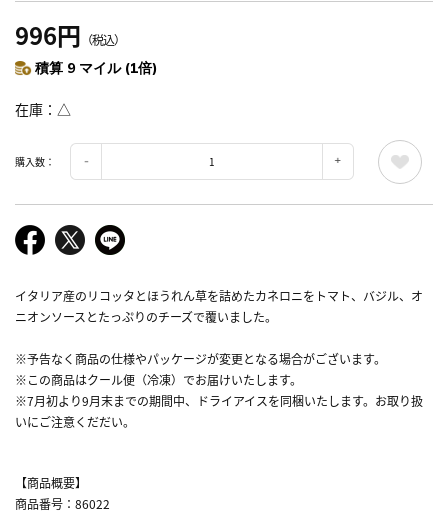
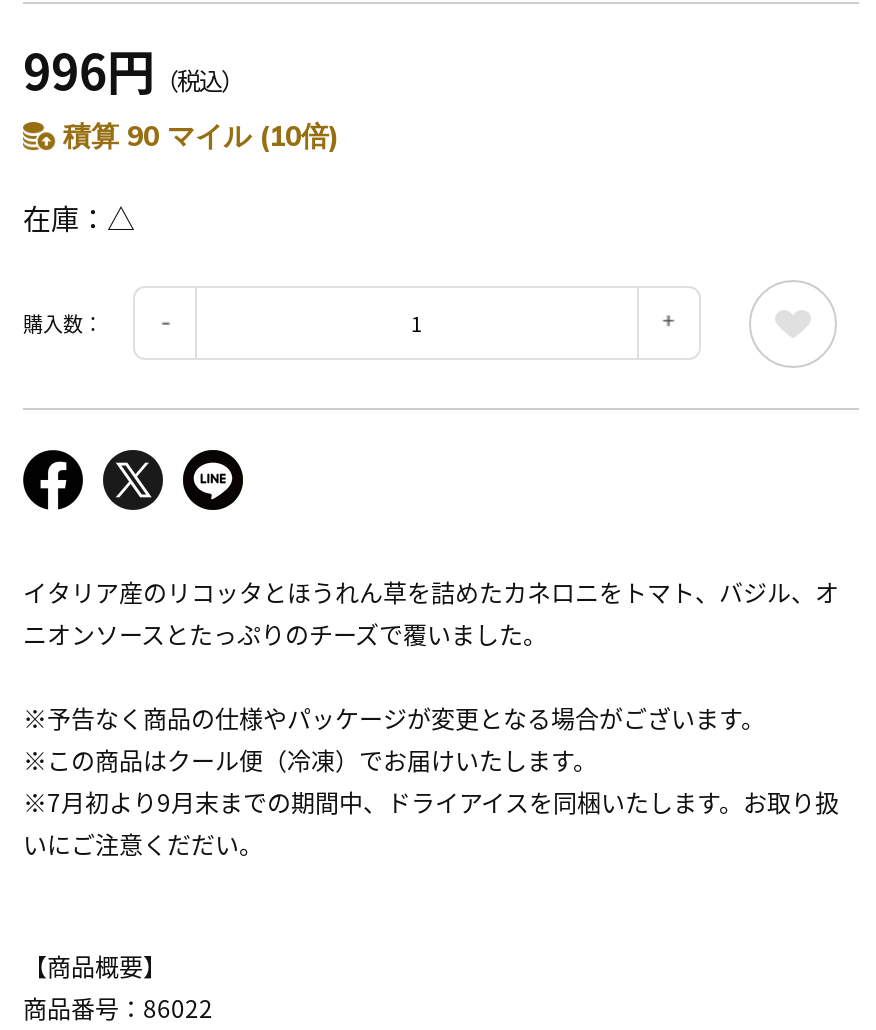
[35,59,158,77] 積算 9 マイル (1倍) -> [63,117,341,153] 積算 90 マイル (10倍)

